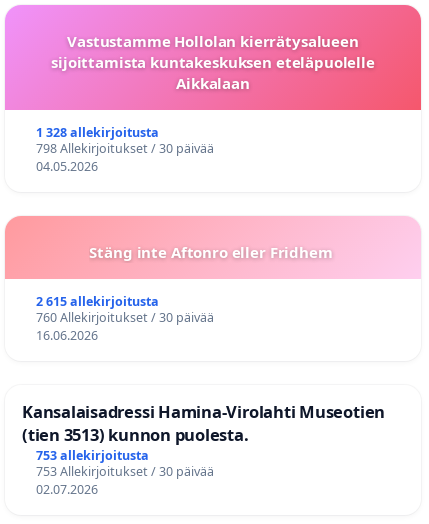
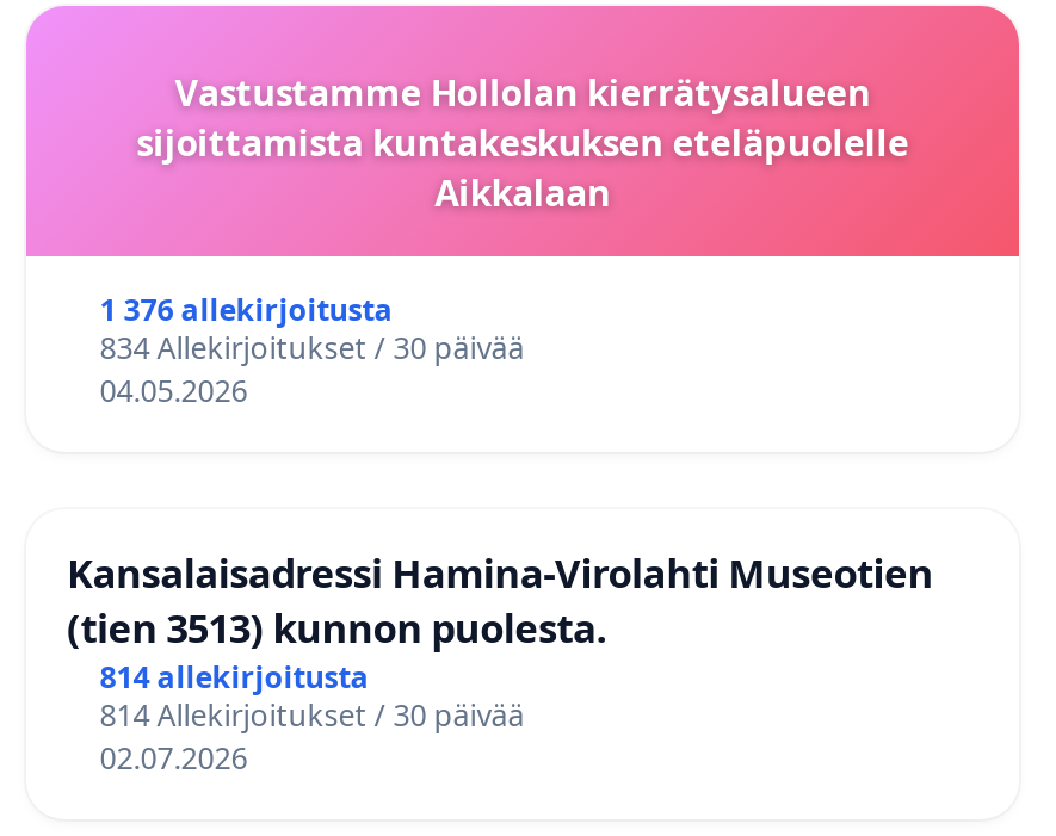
[36,124,159,141] 1 328 allekirjoitusta -> [100,290,393,330] 1 376 allekirjoitusta
[36,140,214,157] 798 Allekirjoitukset / 30 päivää -> [100,328,525,368] 834 Allekirjoitukset / 30 päivää
[36,242,336,344] Stäng inte Aftonro eller Fridhem | 2 615 allekirjoitusta | 760 Allekirjoitukset / 30 päivää | 16.06.2026 -> none
[36,447,149,464] 753 allekirjoitusta -> [100,656,369,697] 814 allekirjoitusta
[36,463,214,480] 753 Allekirjoitukset / 30 päivää -> [100,695,525,735] 814 Allekirjoitukset / 30 päivää

